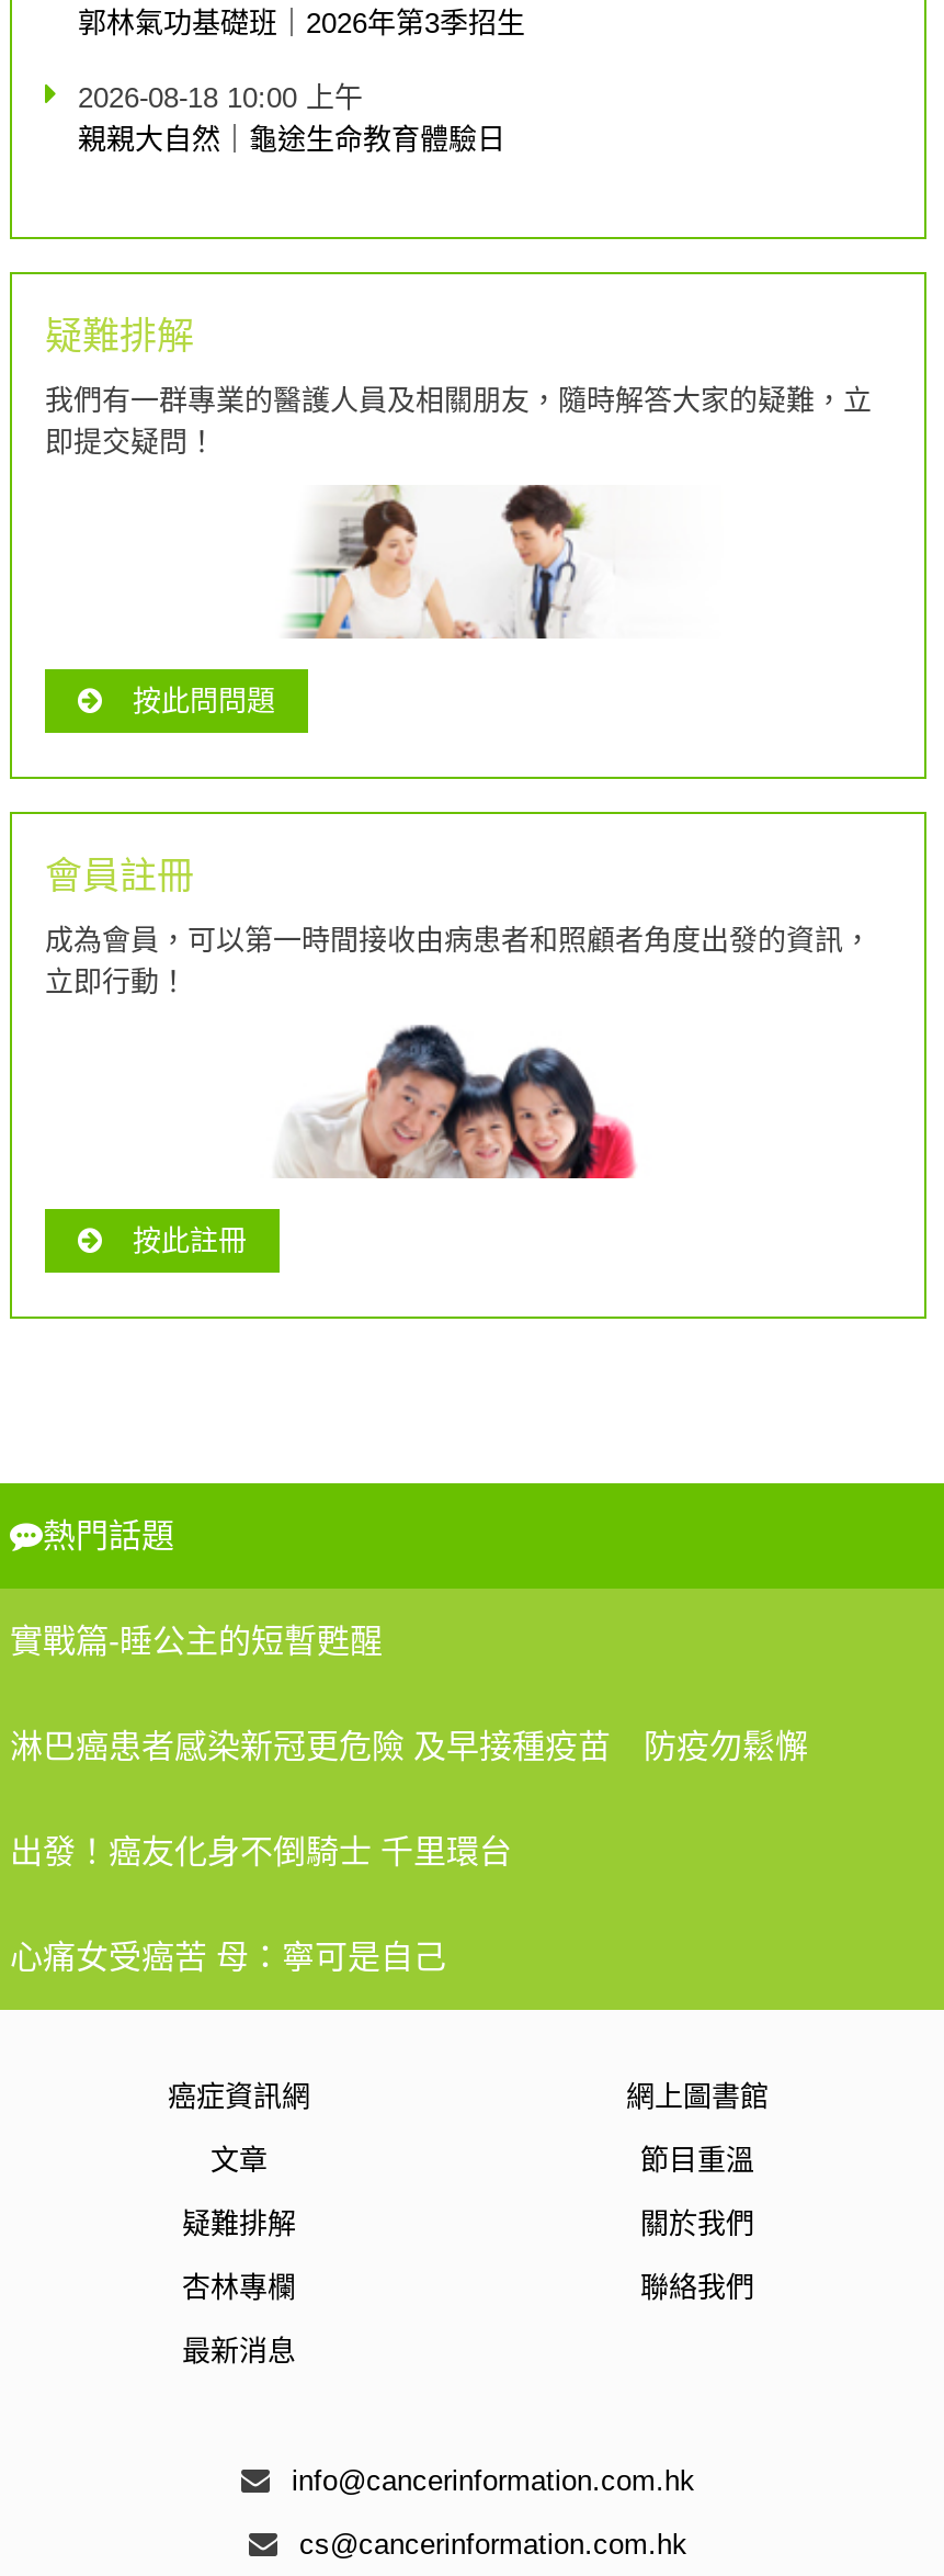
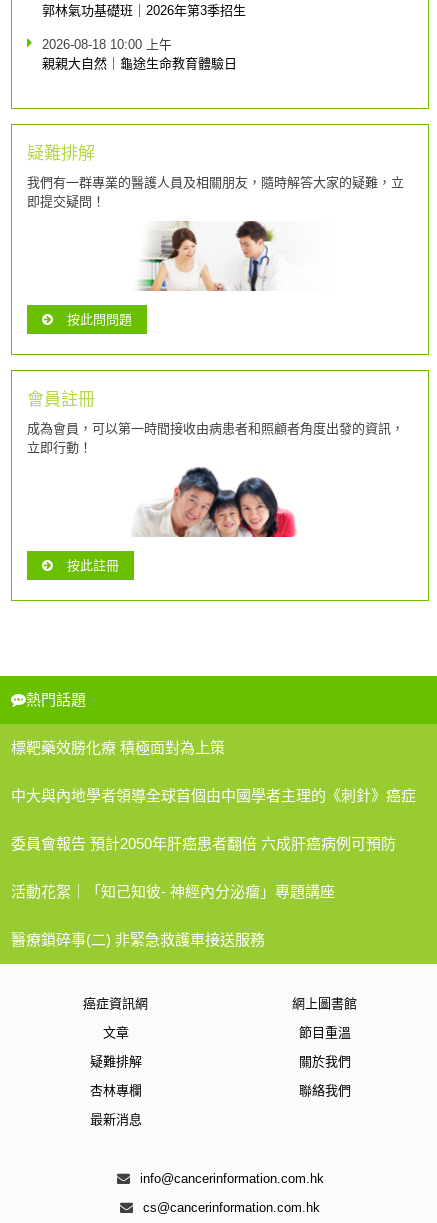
[10,1621,808,1974] 實戰篇-睡公主的短暫甦醒 | 淋巴癌患者感染新冠更危險 及早接種疫苗 防疫勿鬆懈 | 出發！癌友化身不倒騎士 千里環台 | 心痛女受癌苦 母：寧可是自己 -> [11,739,416,948] 標靶藥效勝化療 積極面對為上策 | 中大與內地學者領導全球首個由中國學者主理的《刺針》癌症 | 委員會報告 預計2050年肝癌患者翻倍 六成肝癌病例可預防 | 活動花絮｜「知己知彼- 神經內分泌瘤」專題講座 | 醫療鎖碎事(二) 非緊急救護車接送服務

